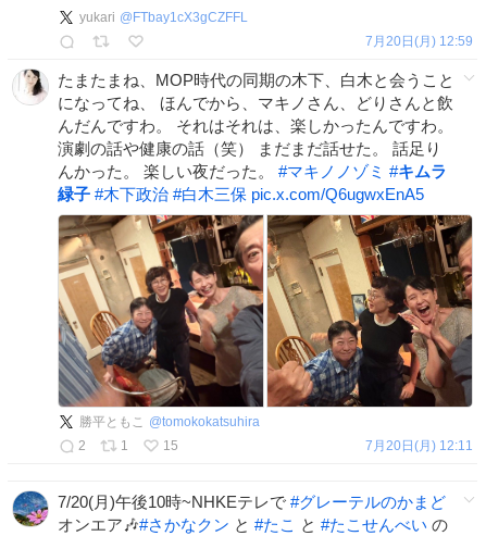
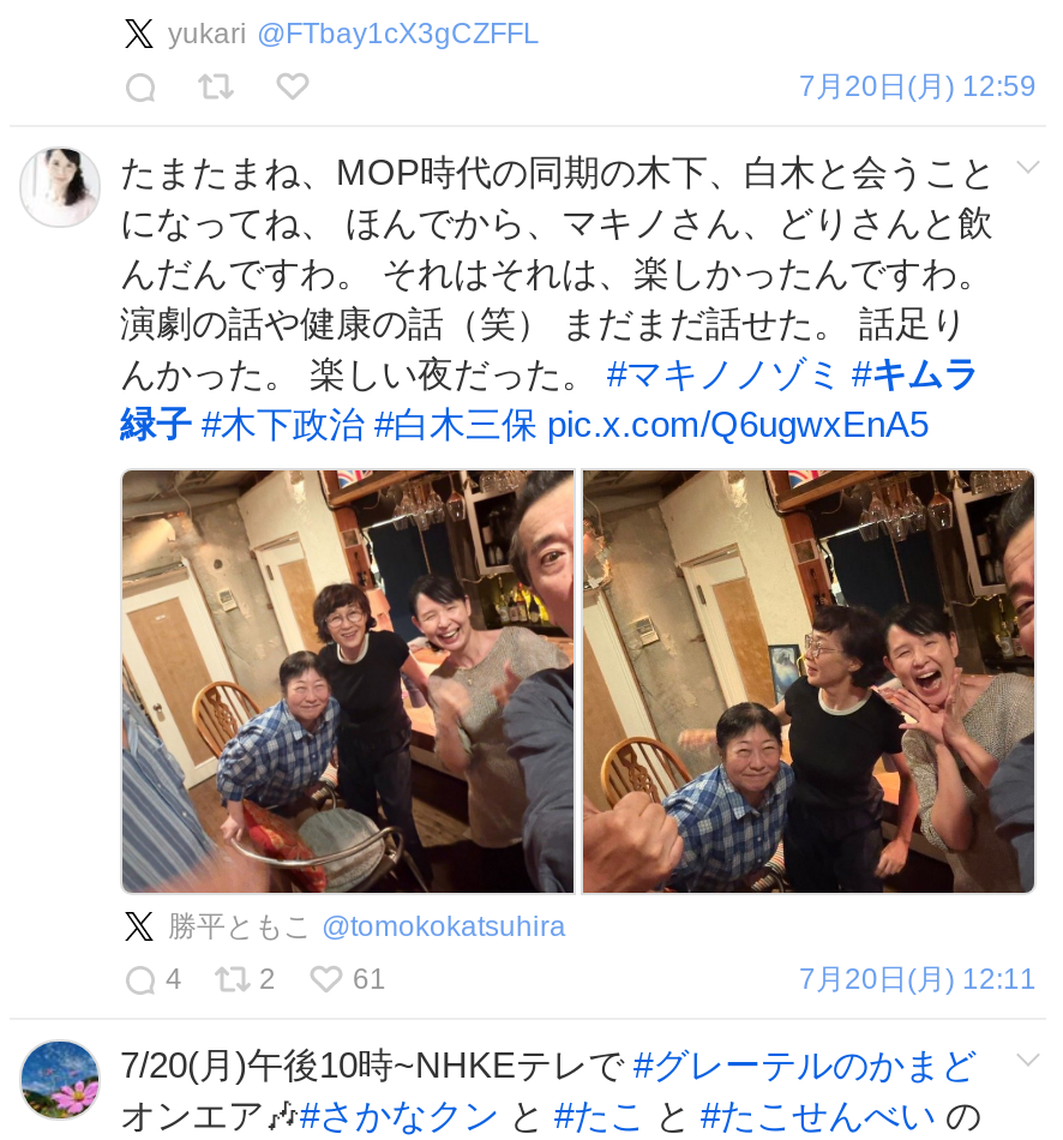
[121,438,178,453] 1 | 15 -> [353,961,386,995] 61
none -> [166,961,182,995] 4

